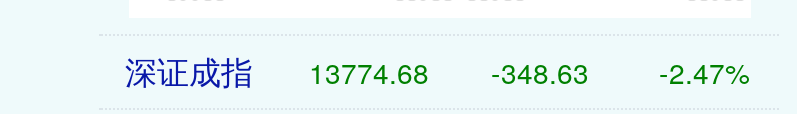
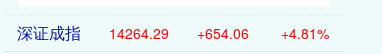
[309,53,429,93] 13774.68 -> [109,23,169,43] 14264.29
[491,53,589,93] -348.63 -> [197,23,249,43] +654.06
[659,53,749,93] -2.47% -> [281,23,329,43] +4.81%

